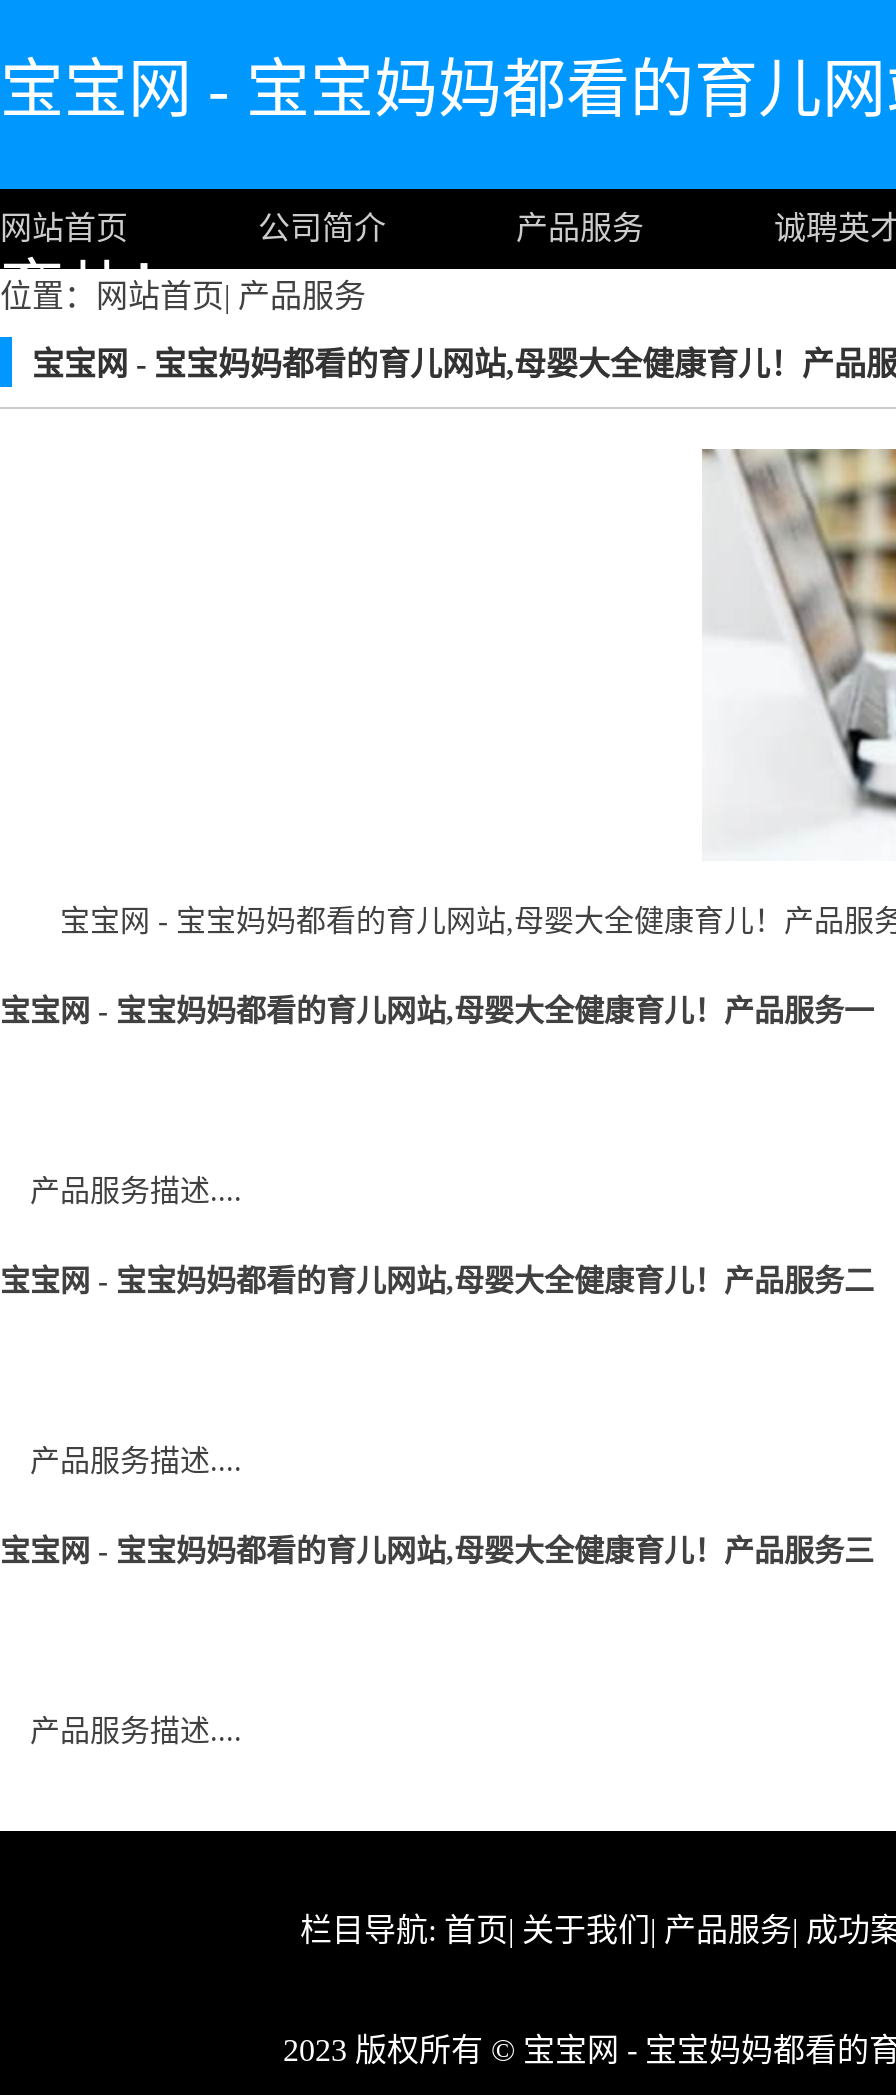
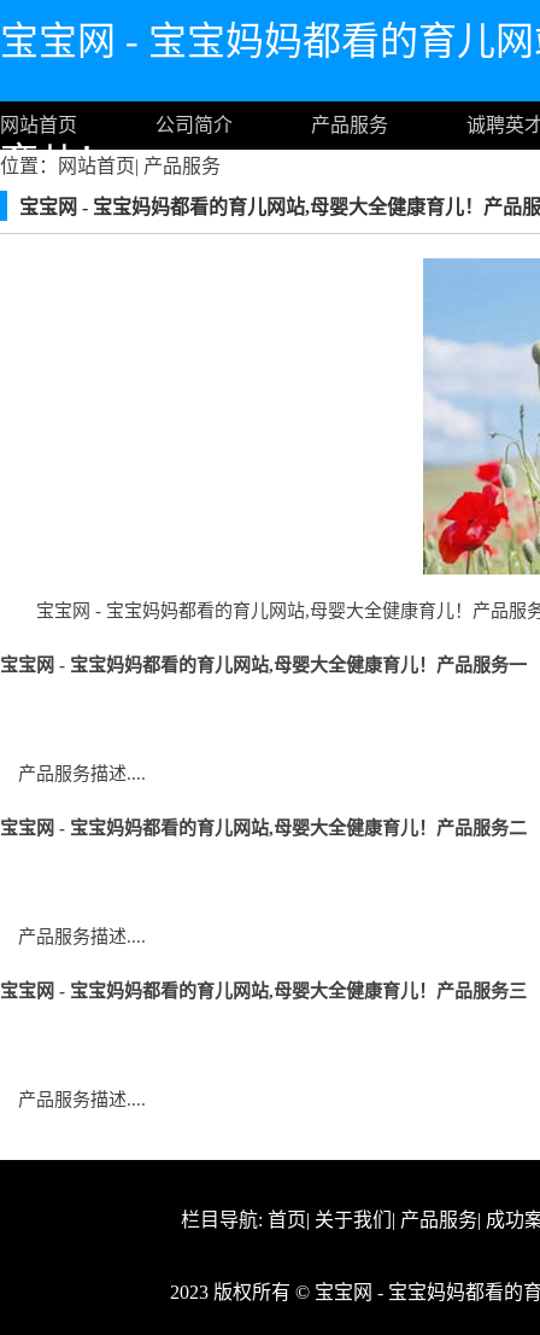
[702,447,890,861] [image] -> [422,258,536,576] [image]

